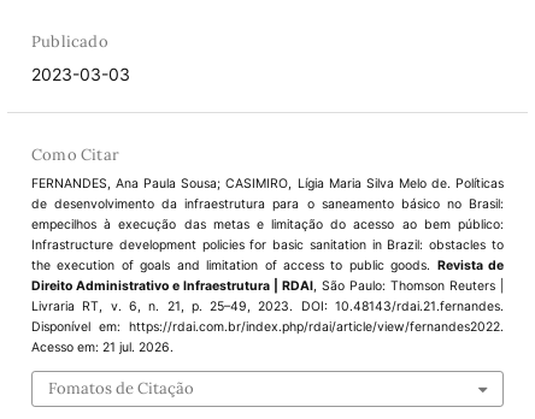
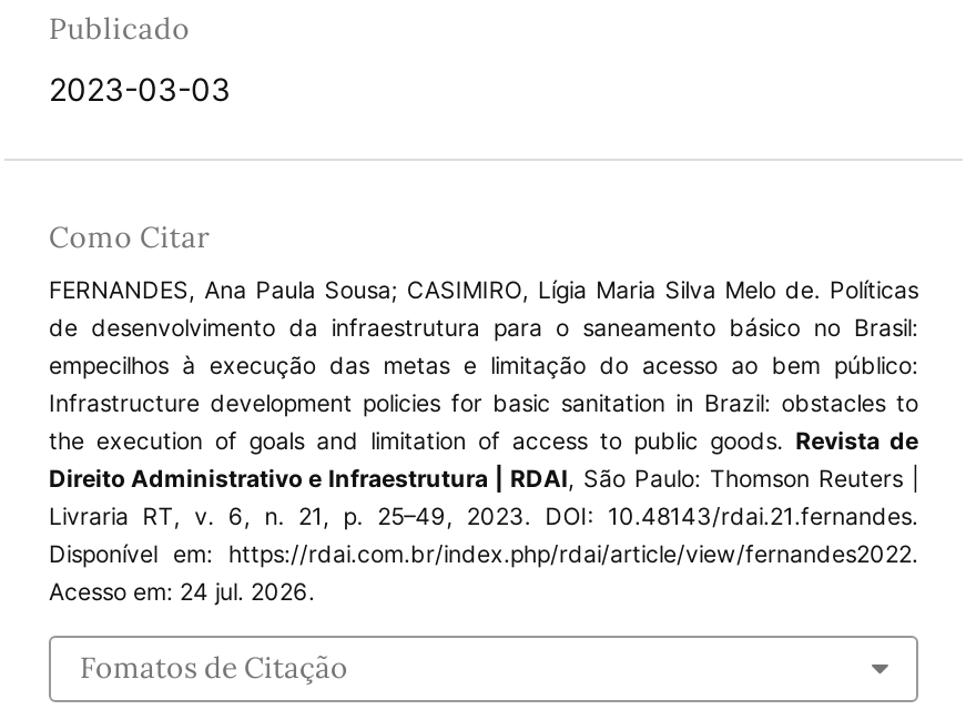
[31,340,174,356] Acesso em: 21 jul. 2026. -> [49,579,315,608] Acesso em: 24 jul. 2026.

